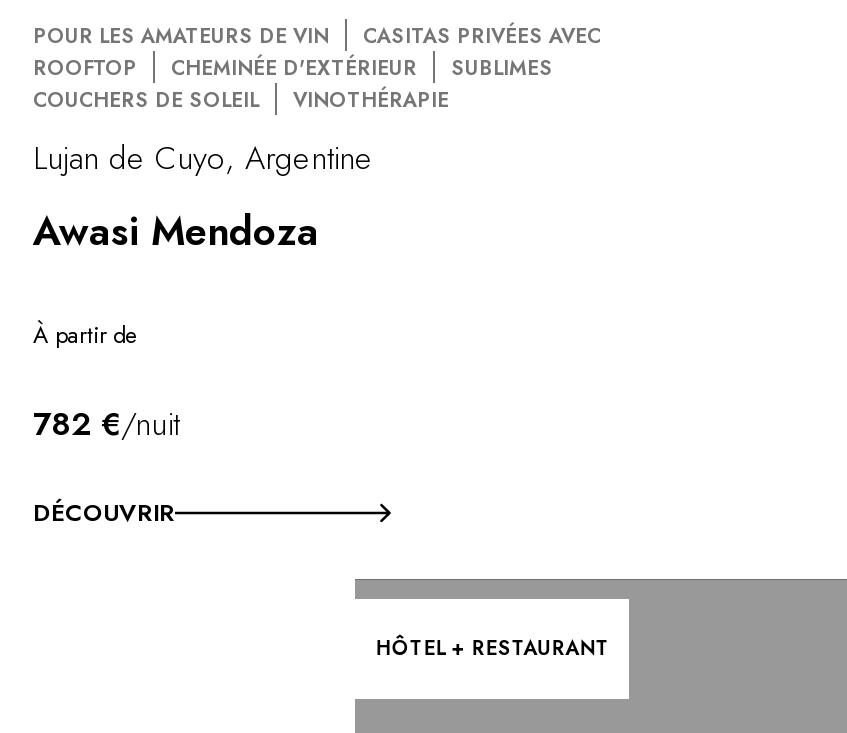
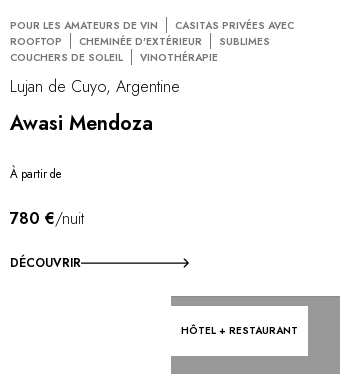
[33,400,179,446] 782 €/nuit -> [10,207,84,230] 780 €/nuit

